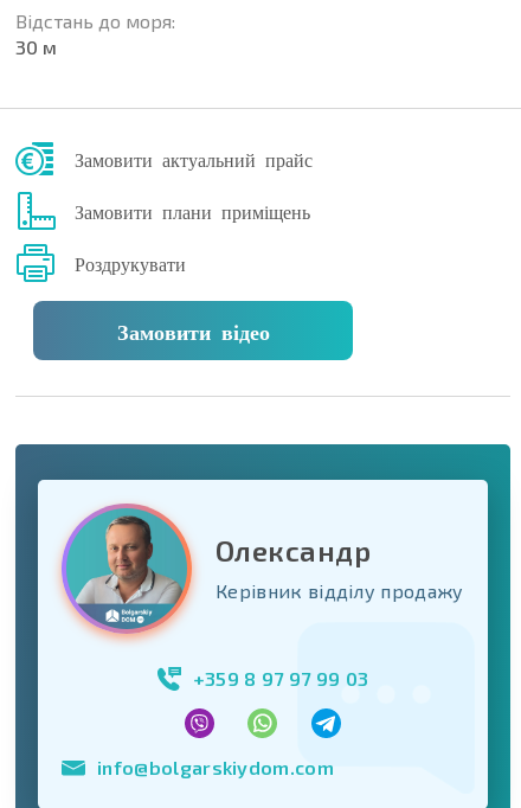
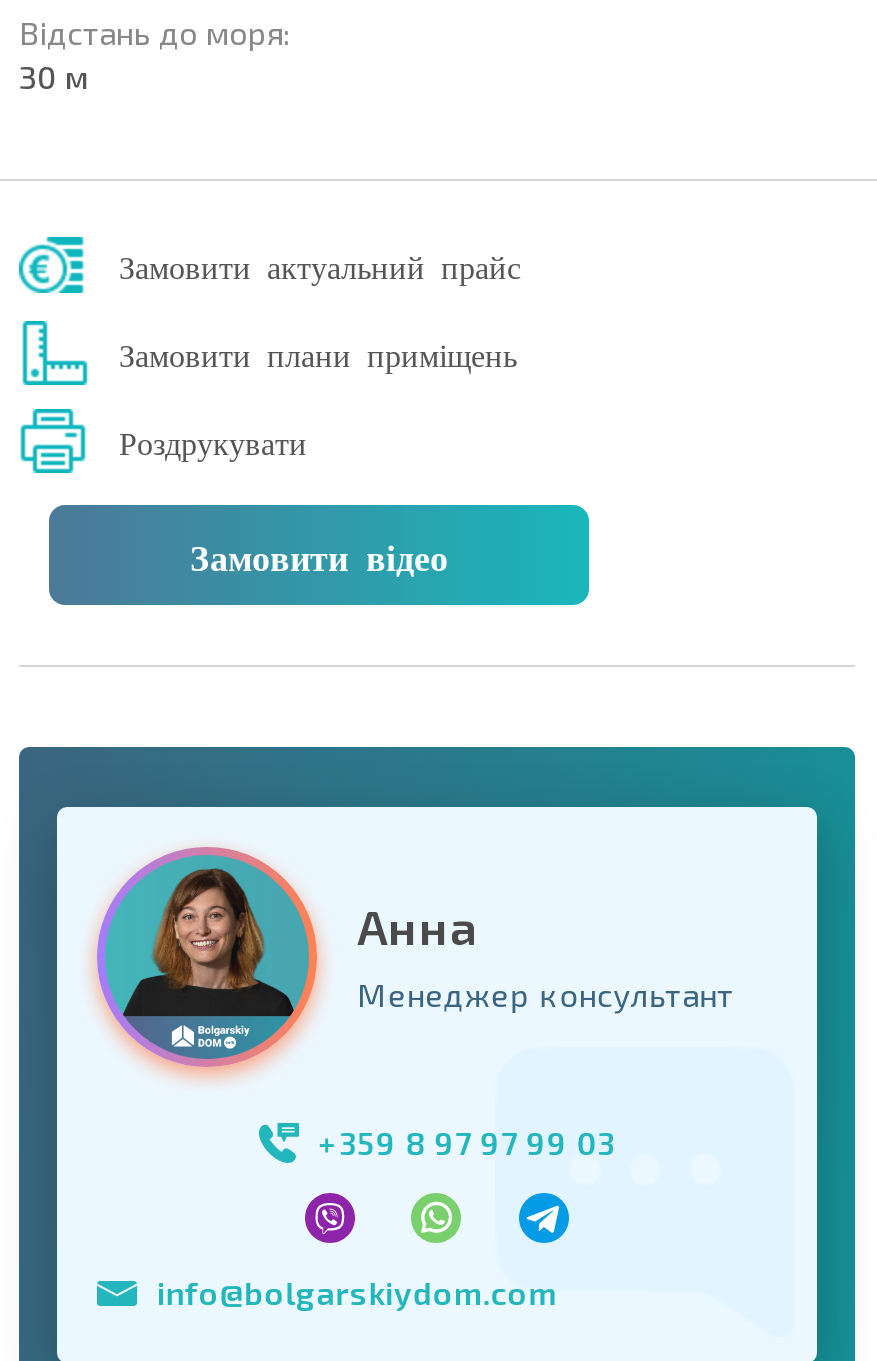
[76,519,464,605] [image] | Олександр | Керівник відділу продажу -> [121,875,734,1019] [image] | Анна | Менеджер консультант

